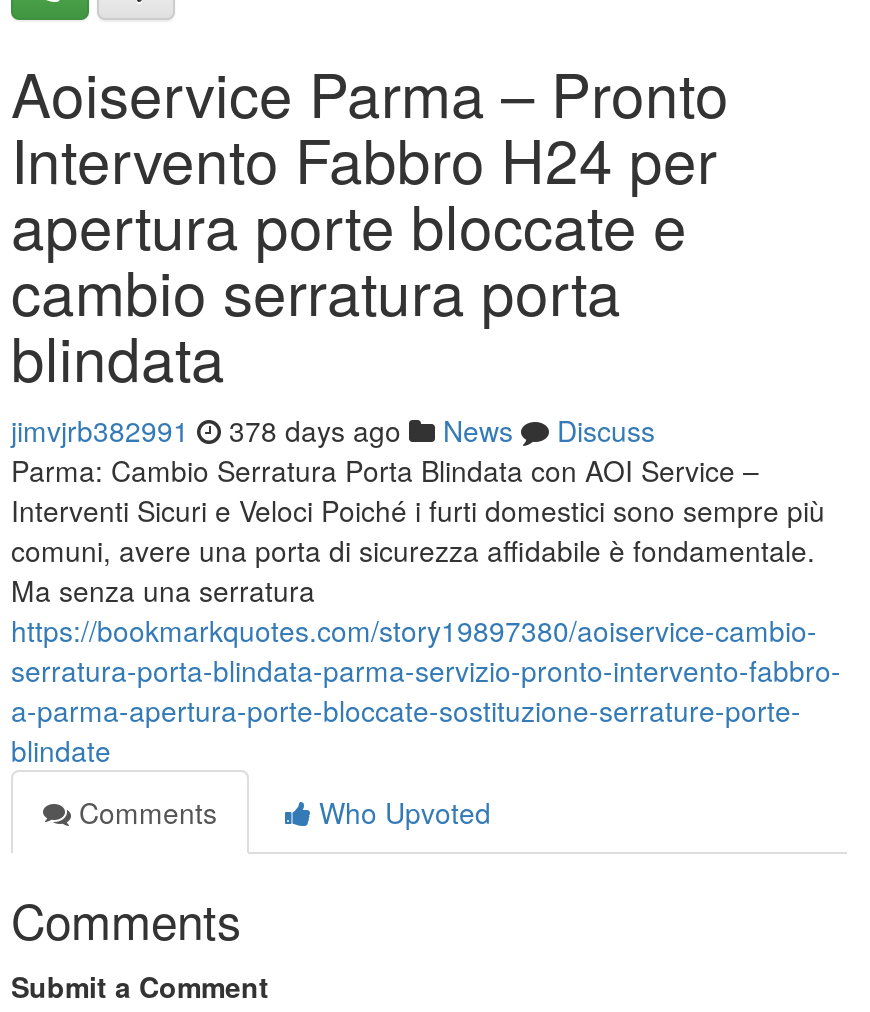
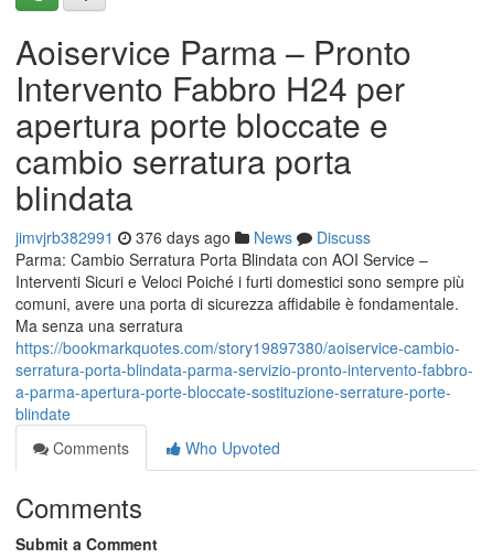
[11,410,655,450] jimvjrb382991 378 days ago News Discuss -> [15,226,371,248] jimvjrb382991 376 days ago News Discuss

